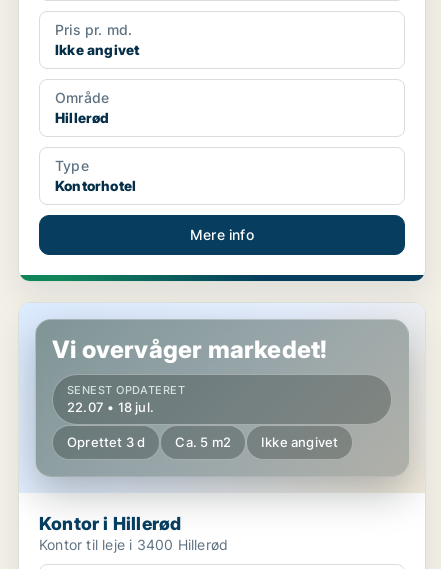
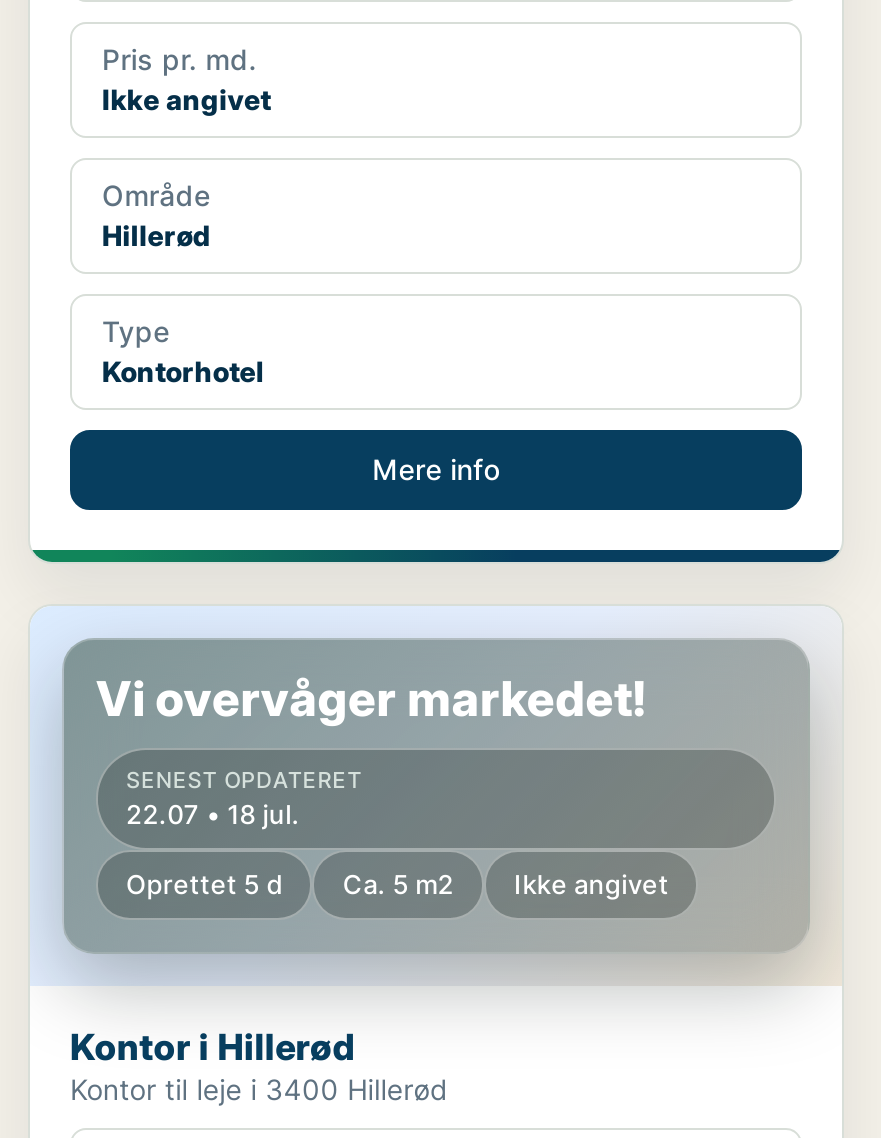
[67,434,338,450] Oprettet 3 d Ca. 5 m2 Ikke angivet -> [126,868,669,900] Oprettet 5 d Ca. 5 m2 Ikke angivet

